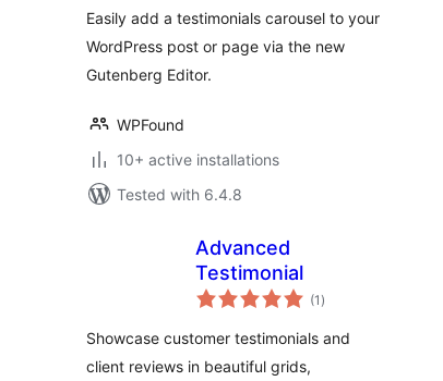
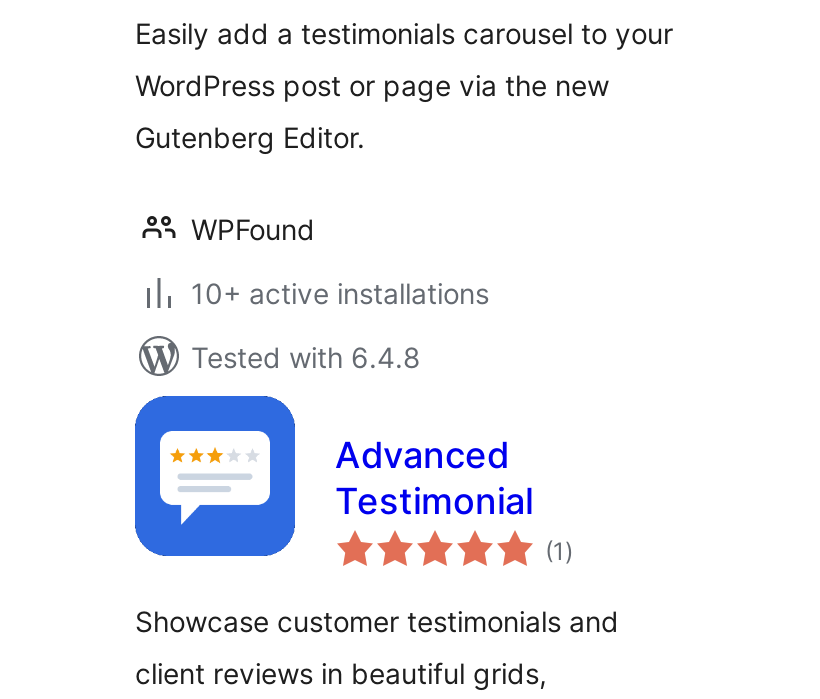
none -> [133,394,297,558] [image]

